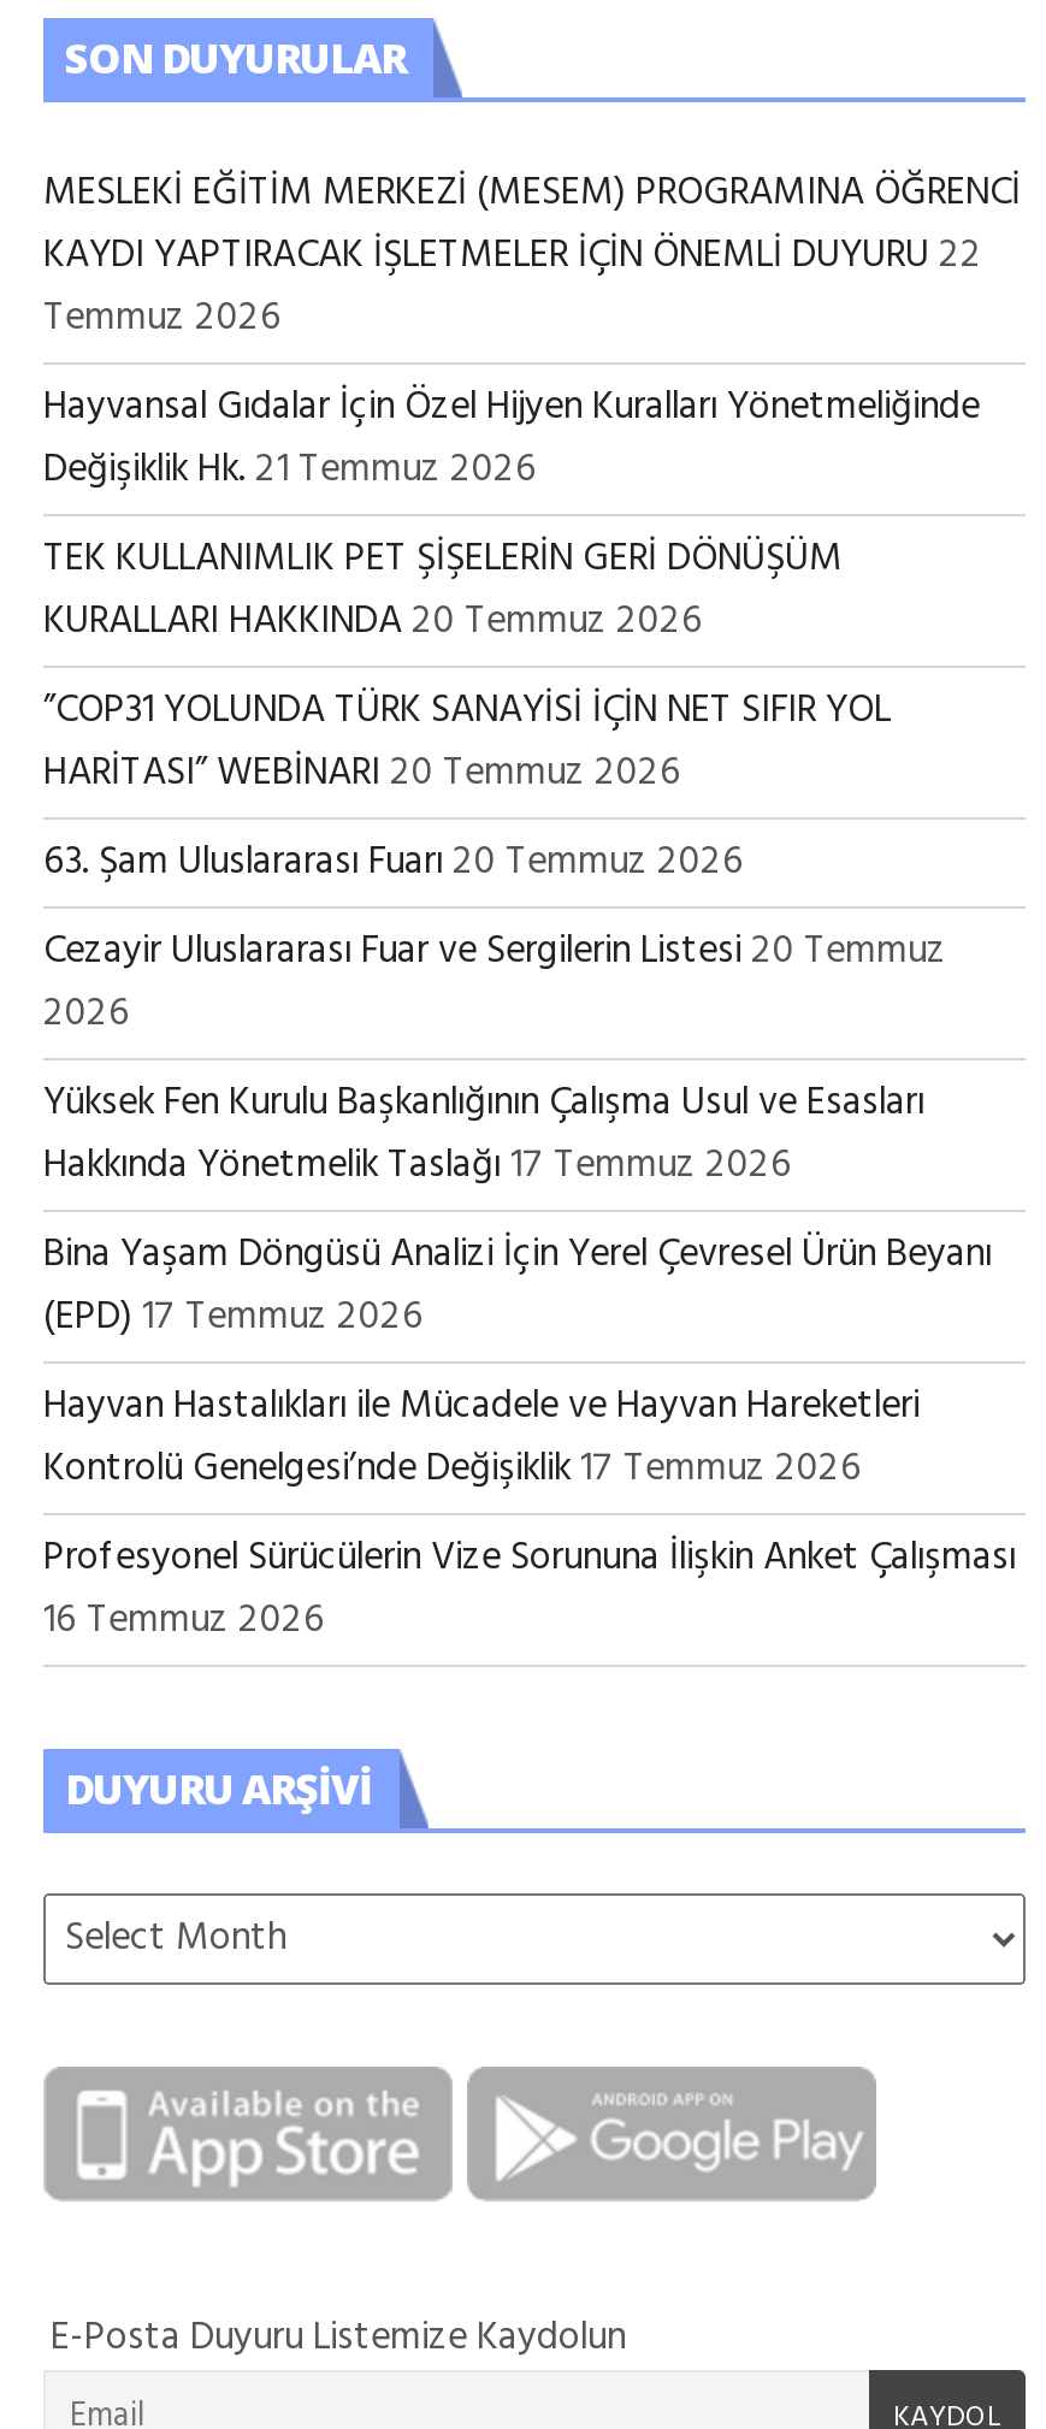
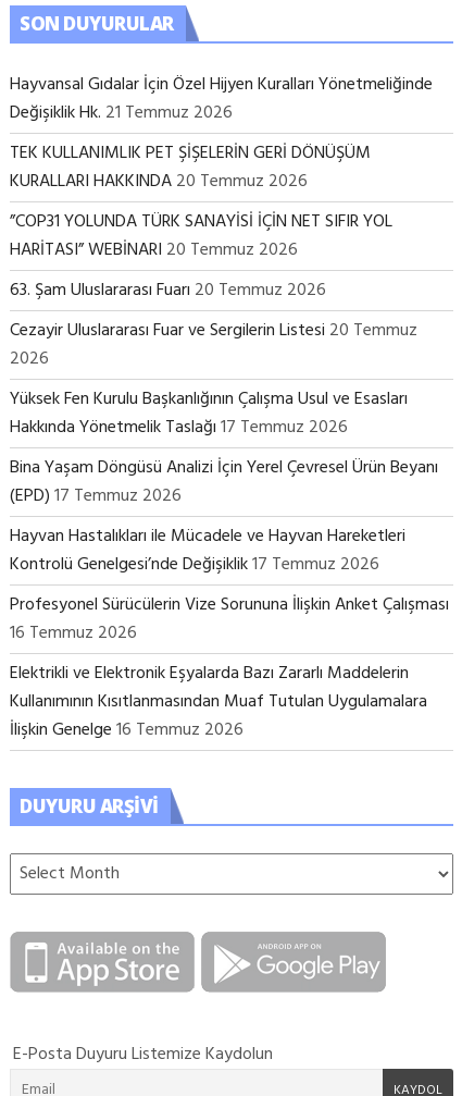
[43,162,1021,350] MESLEKİ EĞİTİM MERKEZİ (MESEM) PROGRAMINA ÖĞRENCİ | KAYDI YAPTIRACAK İŞLETMELER İÇİN ÖNEMLİ DUYURU 22 | Temmuz 2026 -> none
moved [43,376,1016,1652] -> [10,70,449,647]: Hayvansal Gıdalar İçin Özel Hijyen Kuralları Yönetmeliğinde | Değişiklik Hk. 21 Temmuz 2026 | TEK KULLANIMLIK PET ŞİŞELERİN GERİ DÖNÜŞÜM | ... | Profesyonel Sürücülerin Vize Sorununa İlişkin Anket Çalışması | 16 Temmuz 2026
none -> [10,659,427,744] Elektrikli ve Elektronik Eşyalarda Bazı Zararlı Maddelerin | Kullanımının Kısıtlanmasından Muaf Tutulan Uygulamalara | İlişkin Genelge 16 Temmuz 2026

